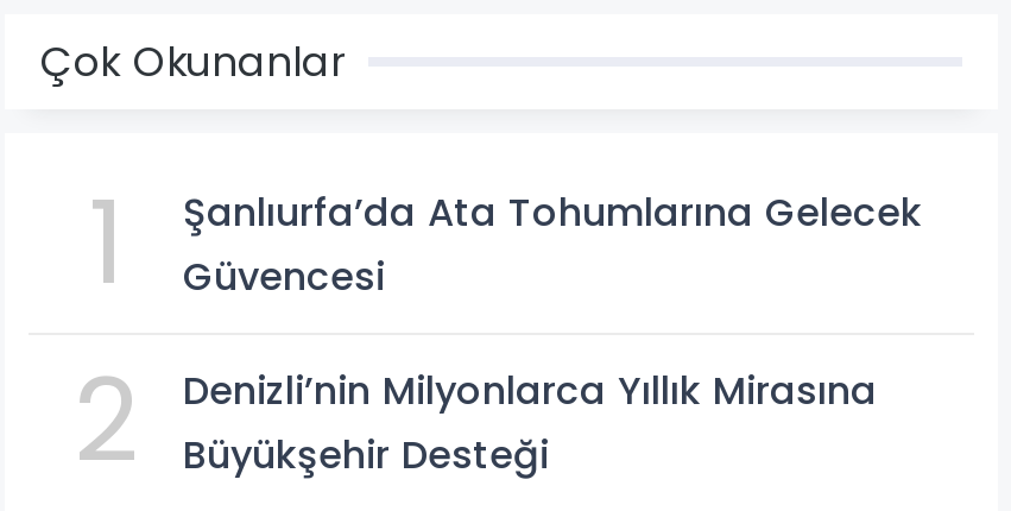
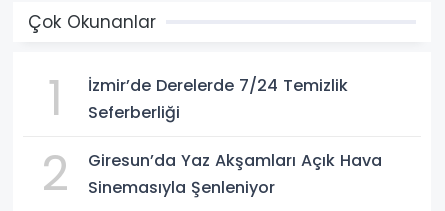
[183,184,922,303] Şanlıurfa’da Ata Tohumlarına Gelecek | Güvencesi -> [88,73,348,123] İzmir’de Derelerde 7/24 Temizlik | Seferberliği
[183,362,877,481] Denizli’nin Milyonlarca Yıllık Mirasına | Büyükşehir Desteği -> [88,148,382,198] Giresun’da Yaz Akşamları Açık Hava | Sinemasıyla Şenleniyor

